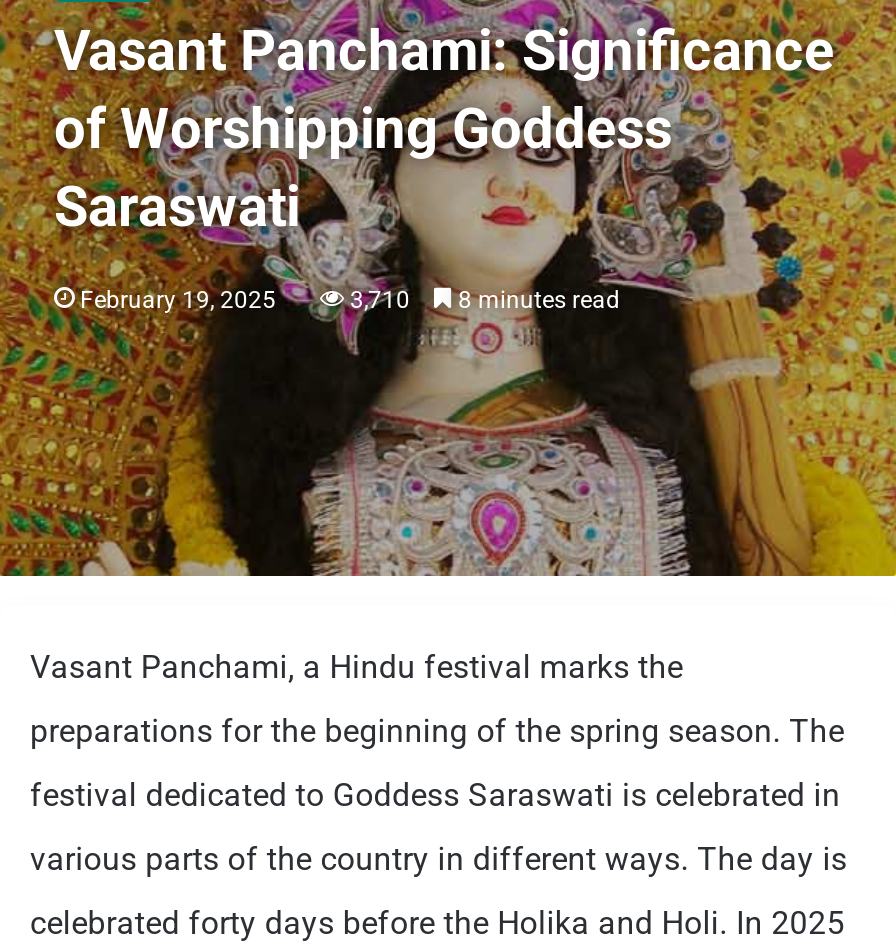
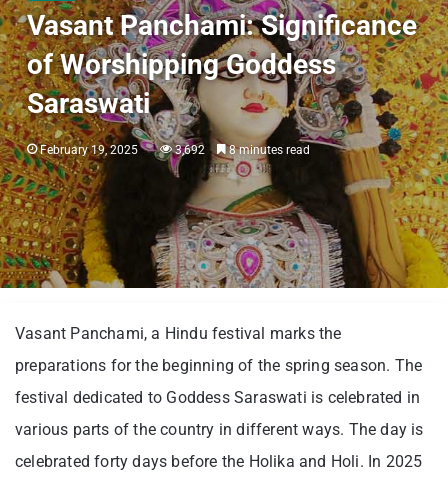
[344,285,620,313] 3,710 8 minutes read -> [172,142,310,156] 3,692 8 minutes read

